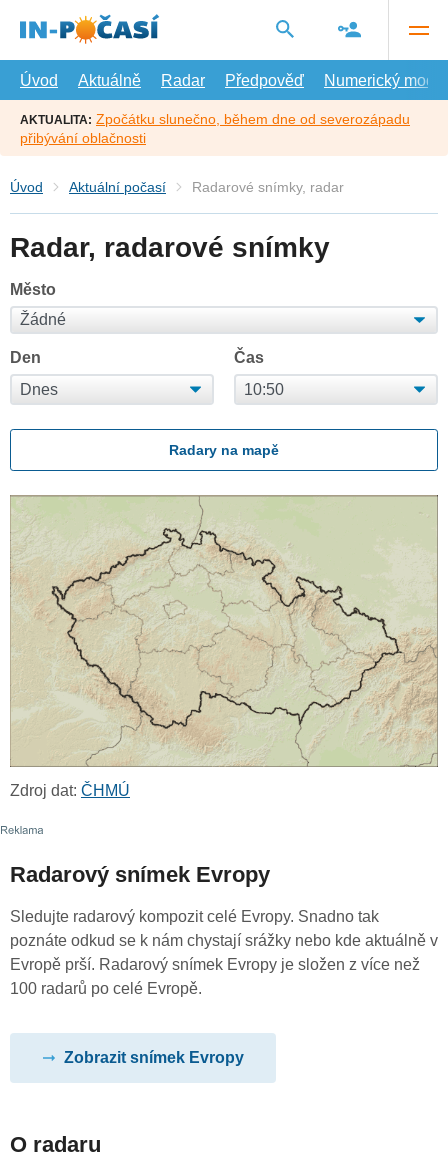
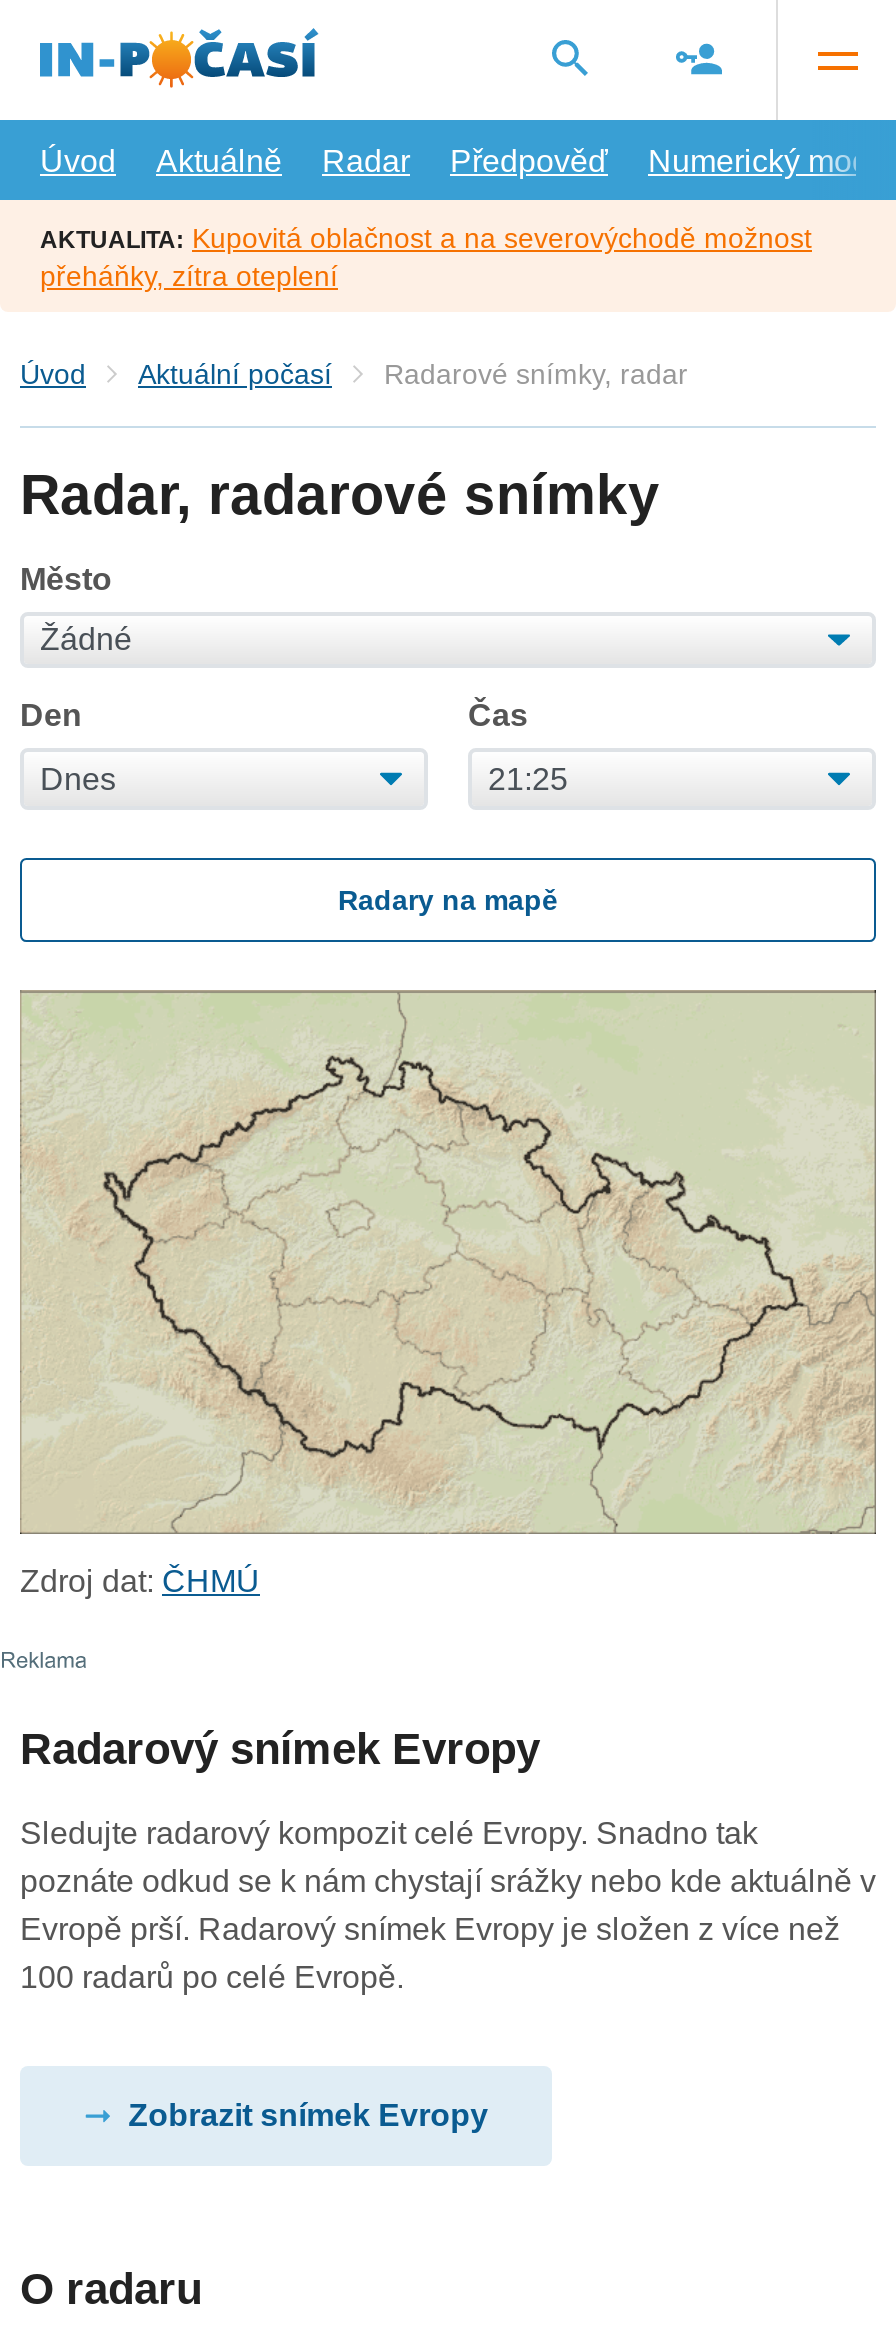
[20,111,410,146] AKTUALITA: Zpočátku slunečno, během dne od severozápadu | přibývání oblačnosti -> [40,221,812,291] AKTUALITA: Kupovitá oblačnost a na severovýchodě možnost | přeháňky, zítra oteplení

